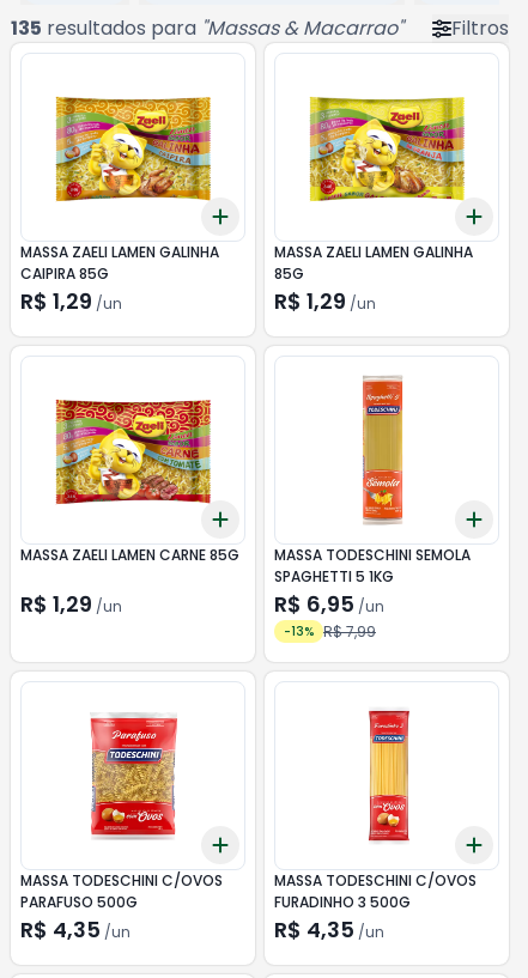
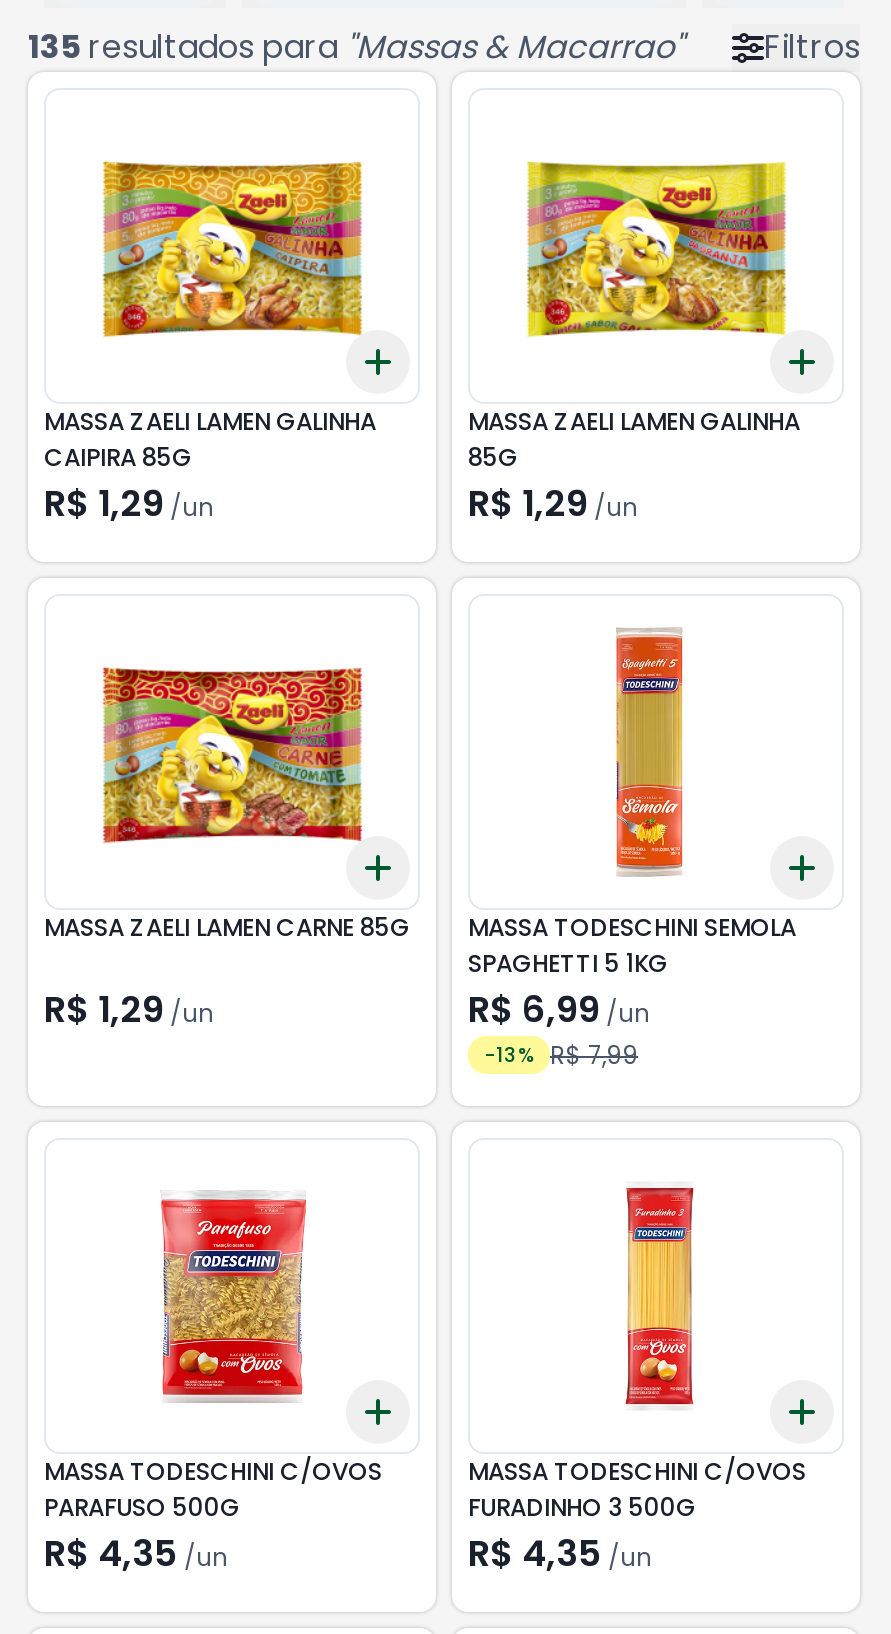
[274,589,384,619] R$ 6,95 / un -> [468,984,650,1034] R$ 6,99 / un

